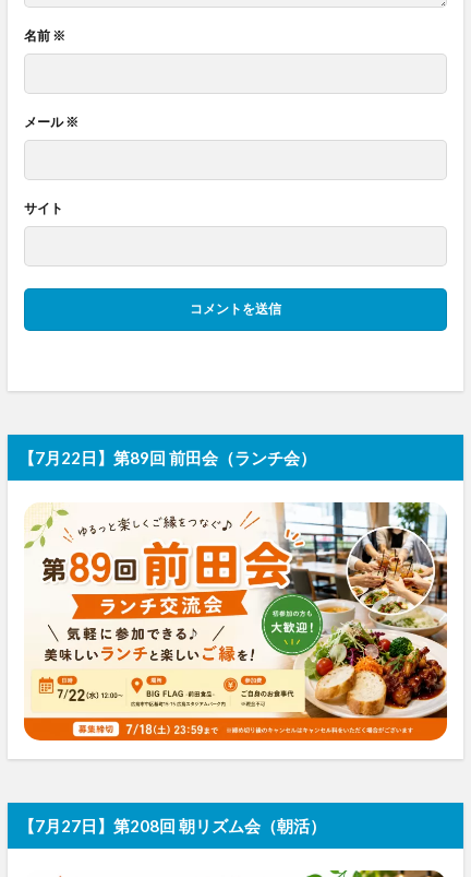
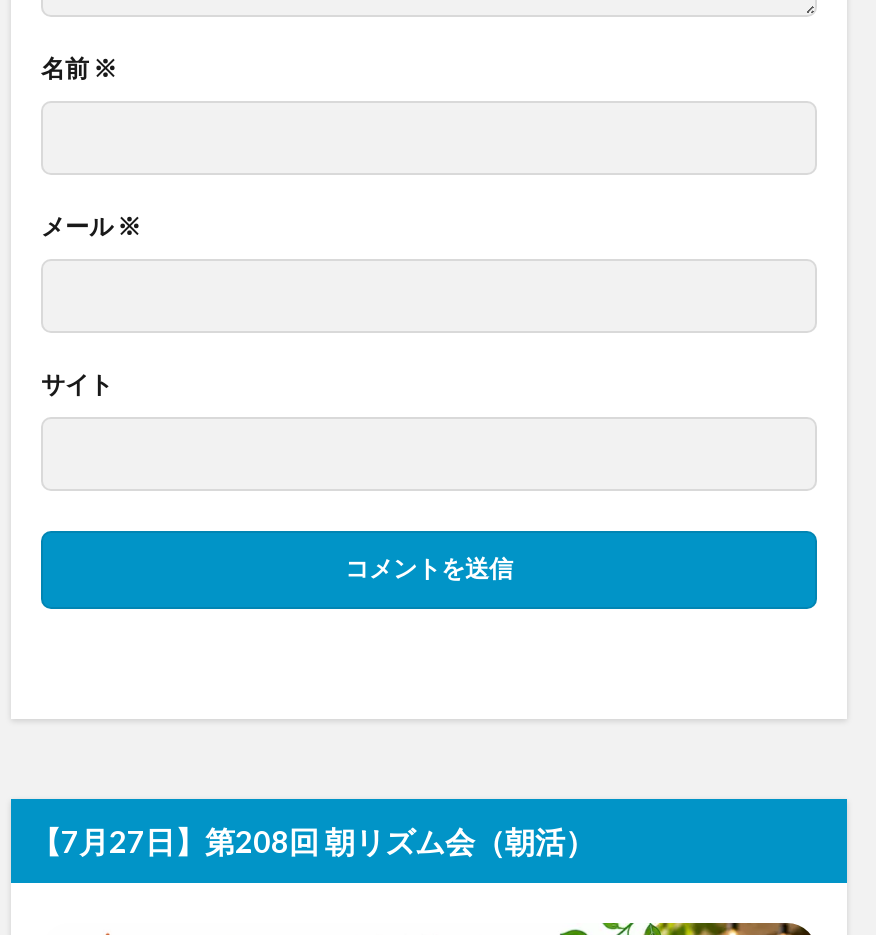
[19,447,316,467] 【7月22日】第89回 前田会（ランチ会） -> none
[23,501,448,742] [image] -> none

